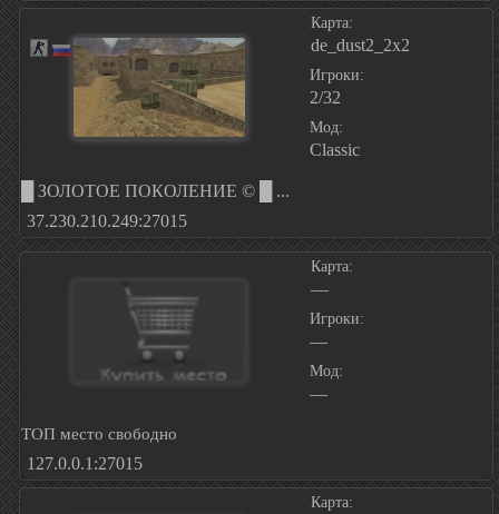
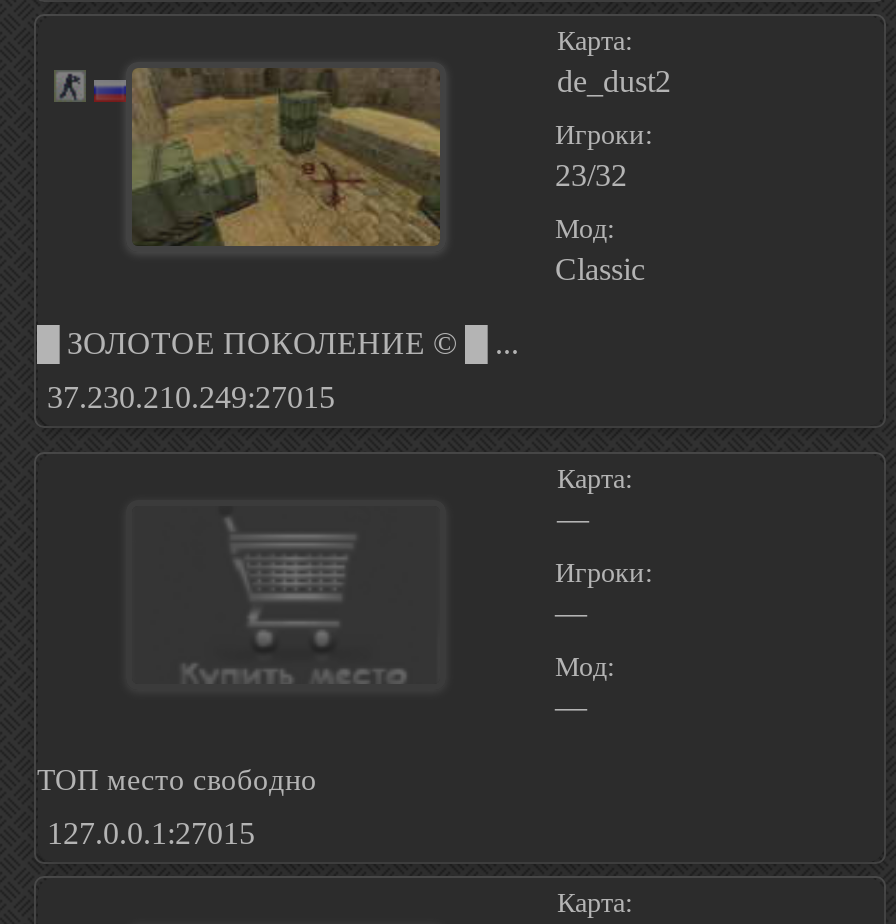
[72,37,246,138] [image] -> [132,66,442,248] [image]
[310,36,409,55] de_dust2_2x2 -> [557,64,671,98] de_dust2
[309,88,340,107] 2/32 -> [555,158,627,192] 23/32

